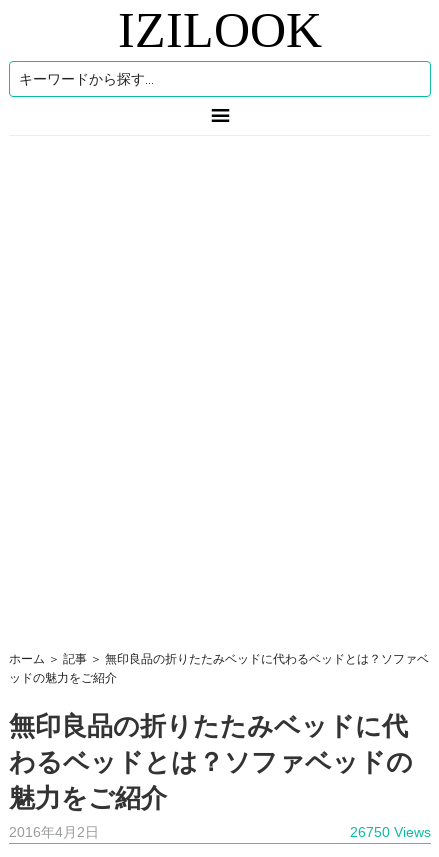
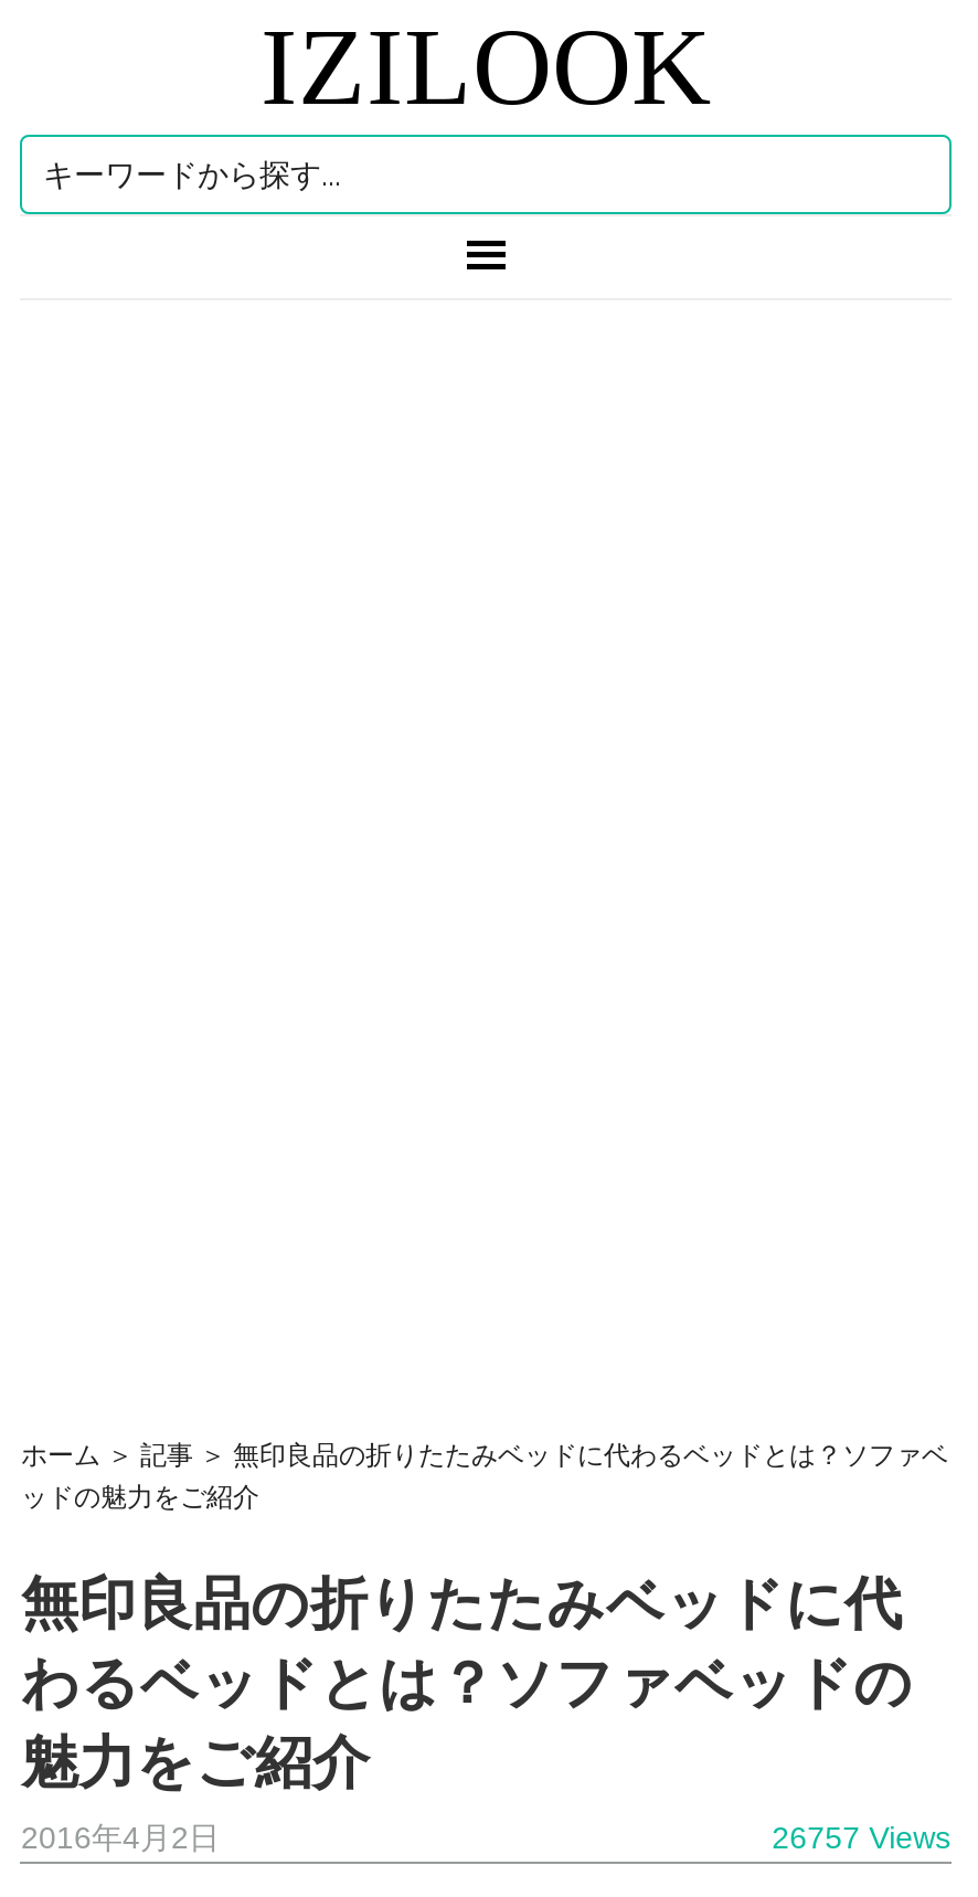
[350,824,431,840] 26750 Views -> [772,1820,951,1855] 26757 Views

